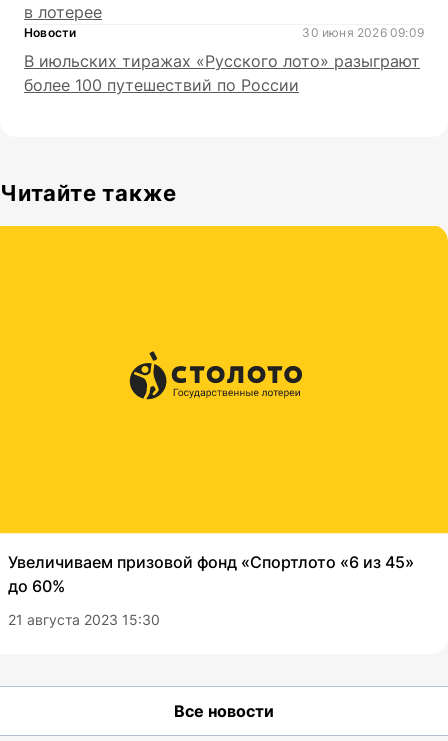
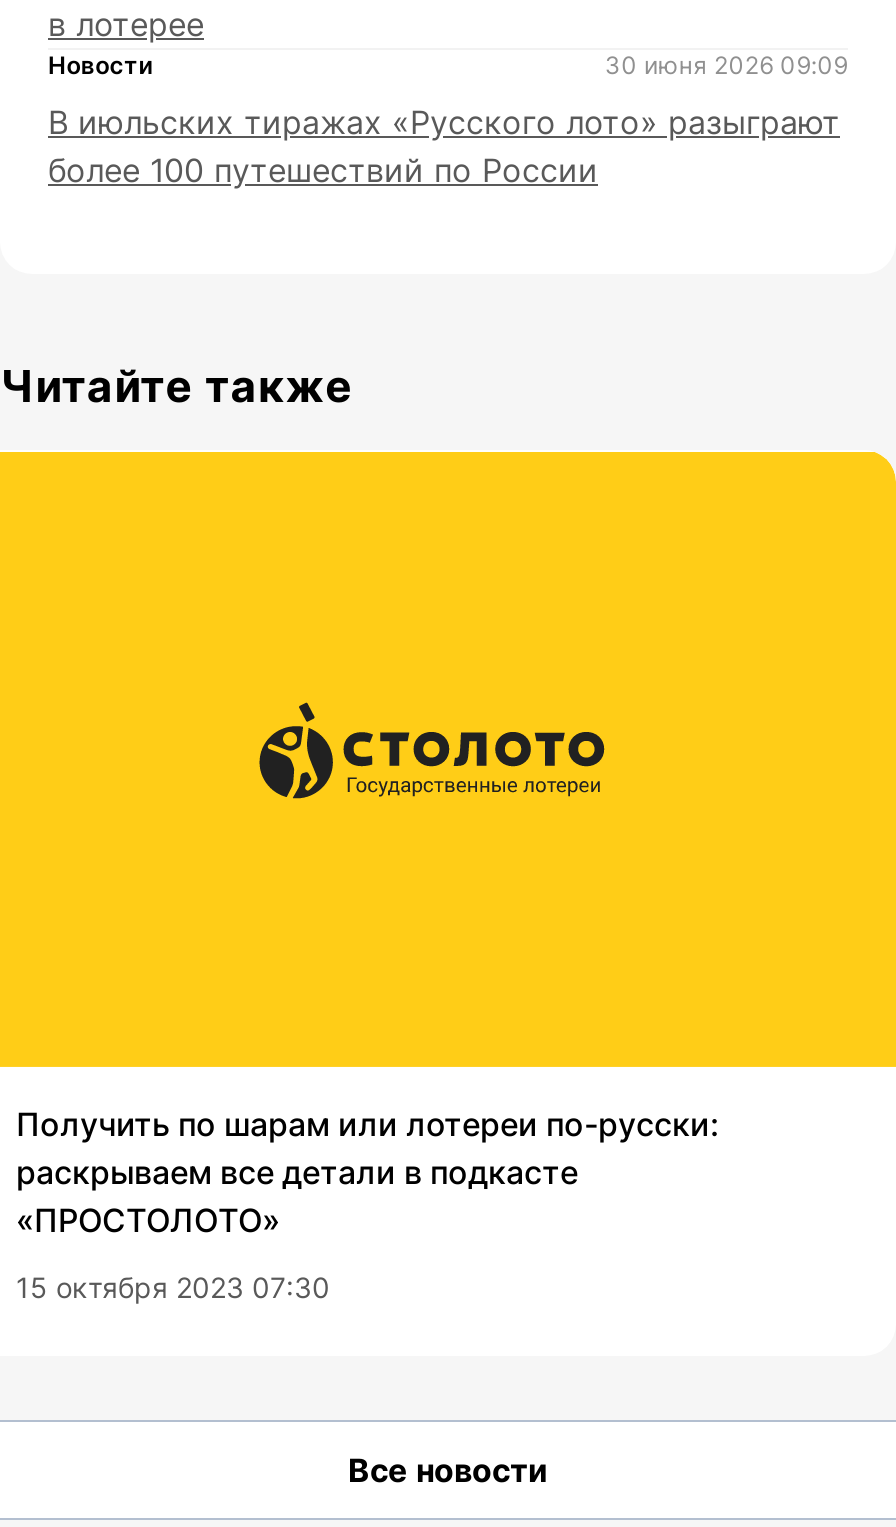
[8,552,414,596] Увеличиваем призовой фонд «Спортлото «6 из 45» | до 60% -> [16,1103,720,1239] Получить по шарам или лотереи по-русски: | раскрываем все детали в подкасте | «ПРОСТОЛОТО»
[8,611,160,628] 21 августа 2023 15:30 -> [16,1269,330,1303] 15 октября 2023 07:30

